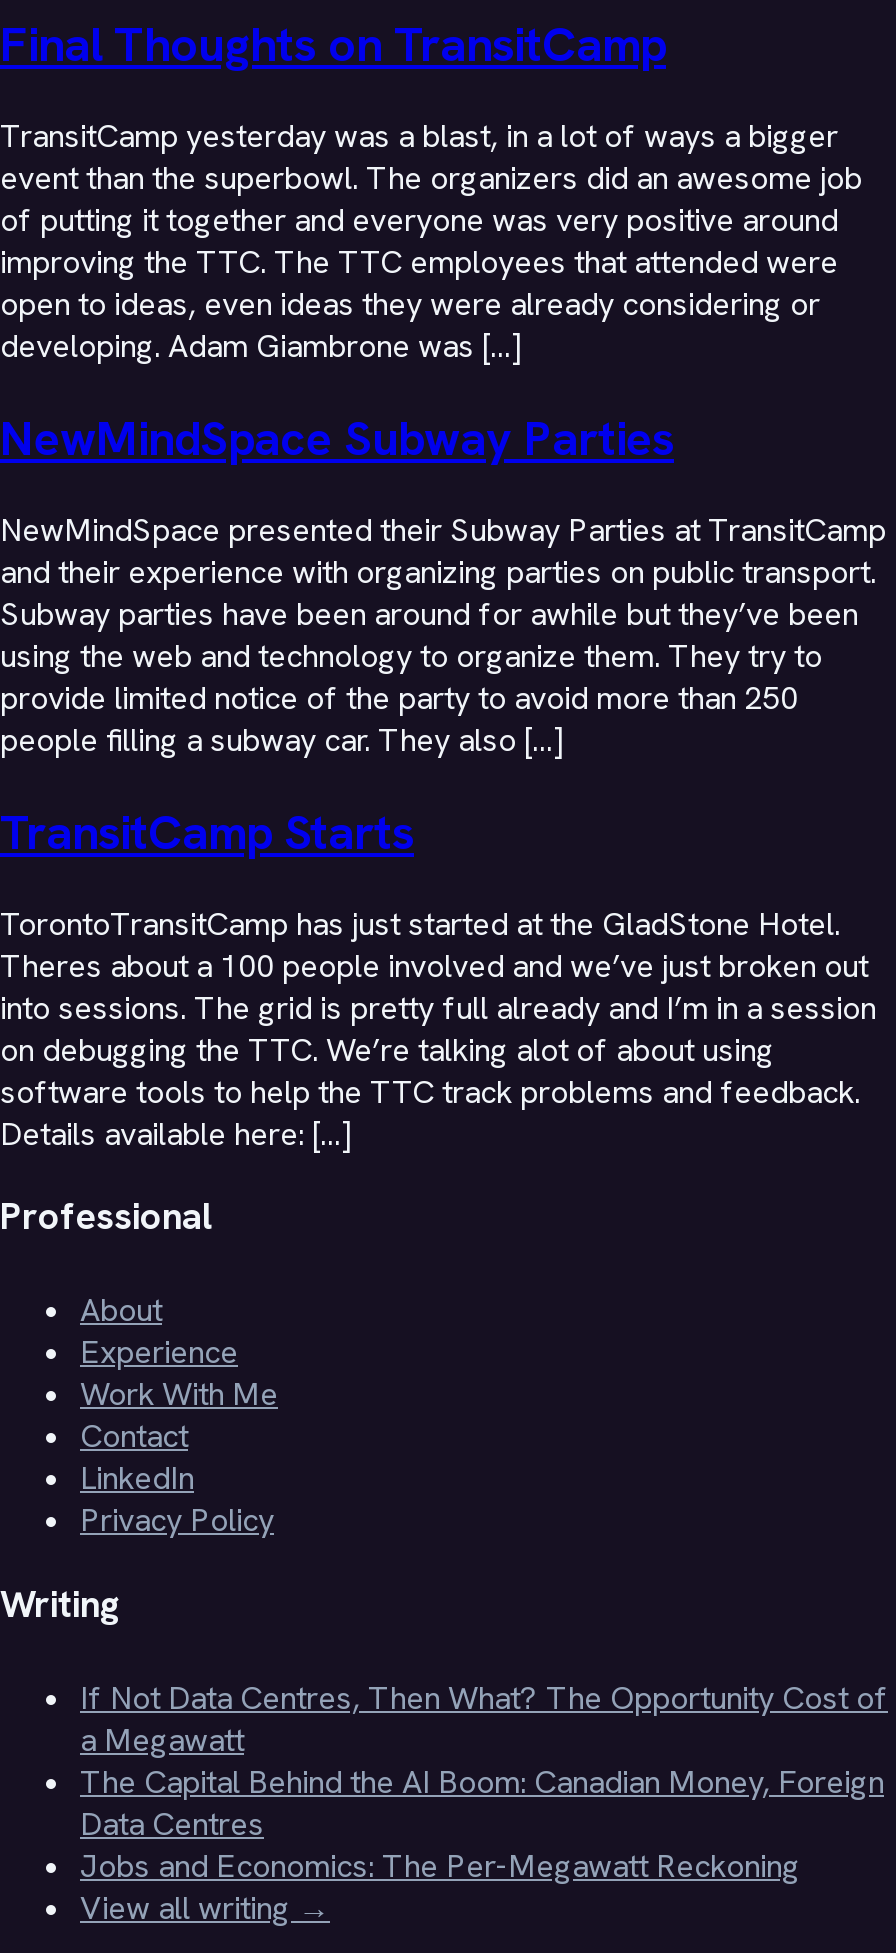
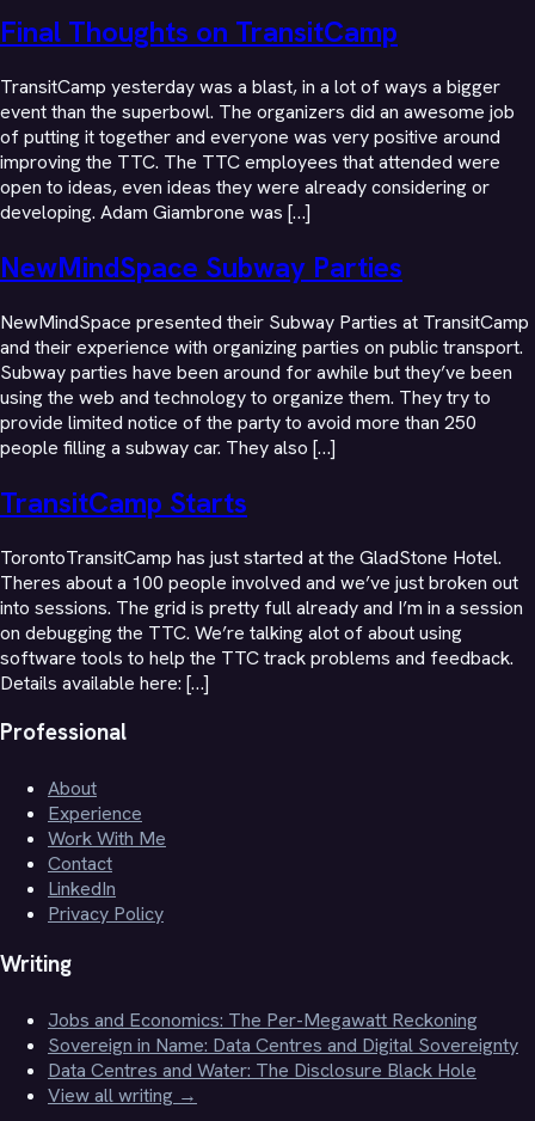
[80,1677,888,1845] If Not Data Centres, Then What? The Opportunity Cost of | a Megawatt | The Capital Behind the AI Boom: Canadian Money, Foreign | Data Centres -> none
moved [80,1845,800,1887] -> [48,1007,478,1032]: Jobs and Economics: The Per-Megawatt Reckoning
none -> [48,1032,518,1083] Sovereign in Name: Data Centres and Digital Sovereignty | Data Centres and Water: The Disclosure Black Hole

